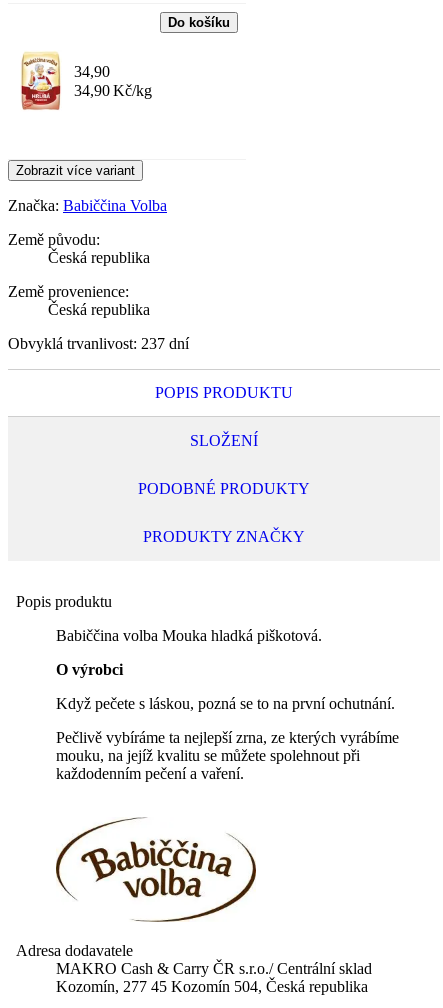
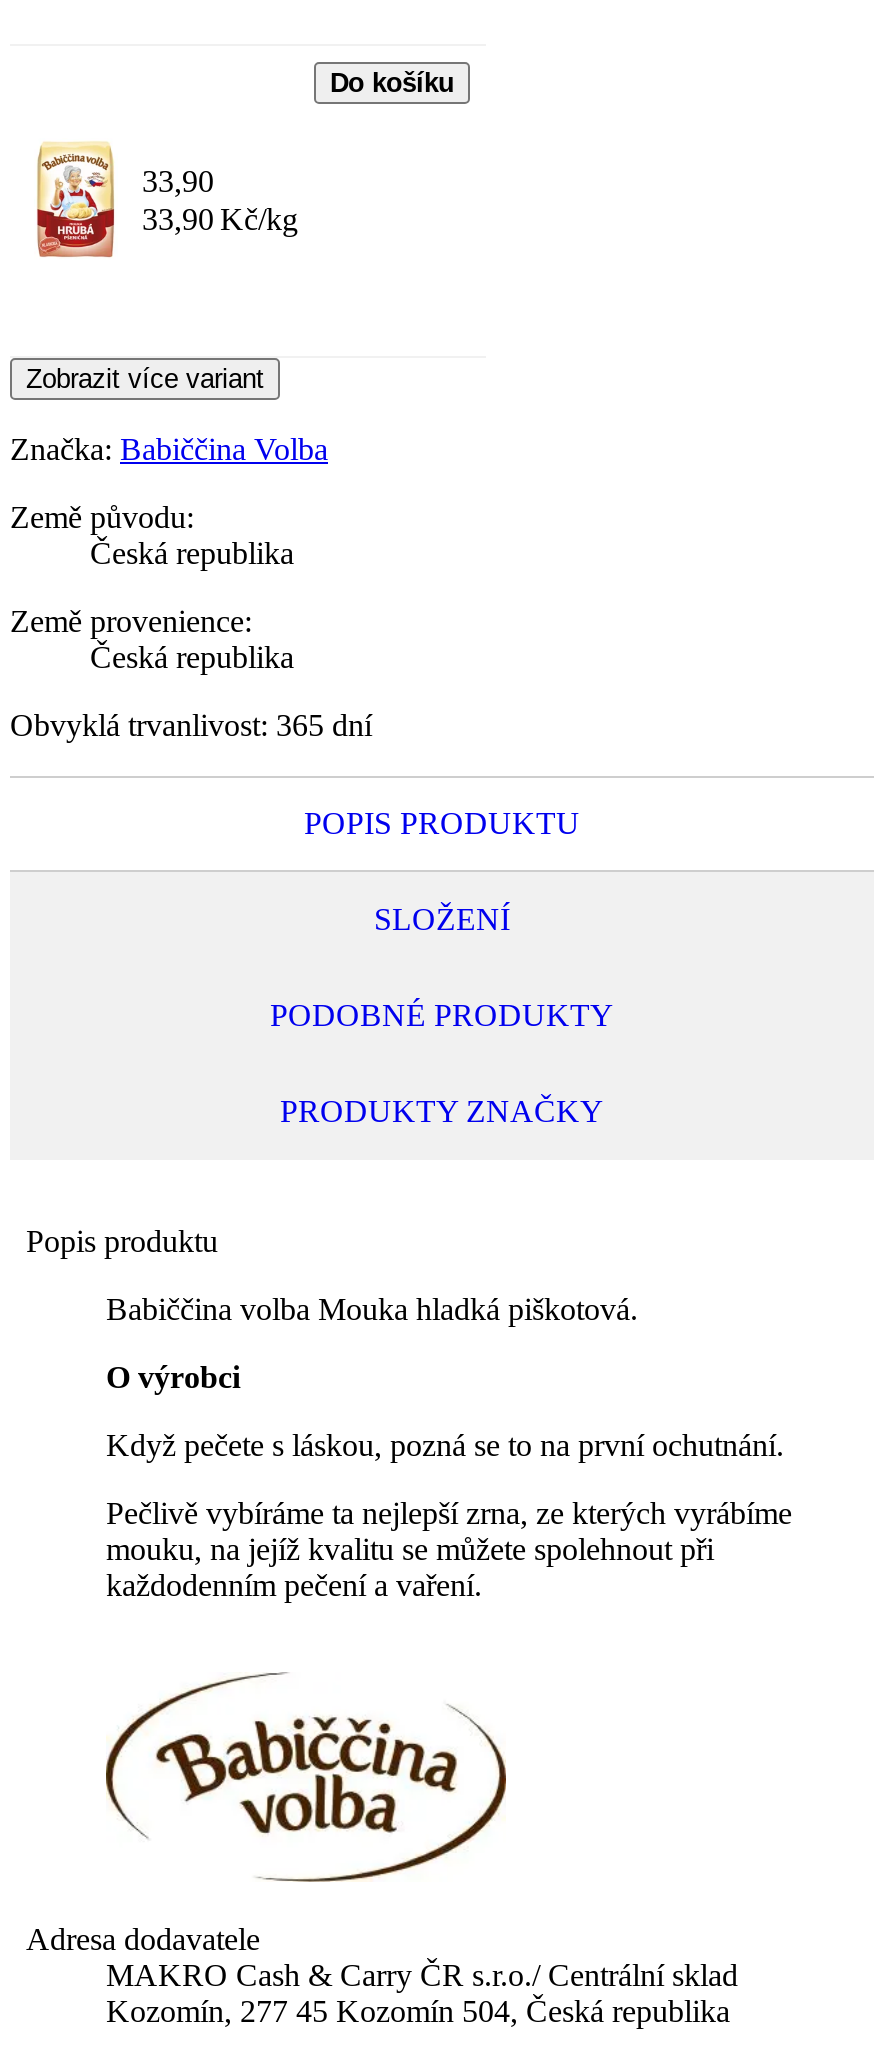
[74,63,110,80] 34,90 -> [142,165,214,199] 33,90
[74,82,152,99] 34,90 Kč/kg -> [142,203,298,237] 33,90 Kč/kg
[8,335,189,352] Obvyklá trvanlivost: 237 dní -> [10,708,372,742] Obvyklá trvanlivost: 365 dní

